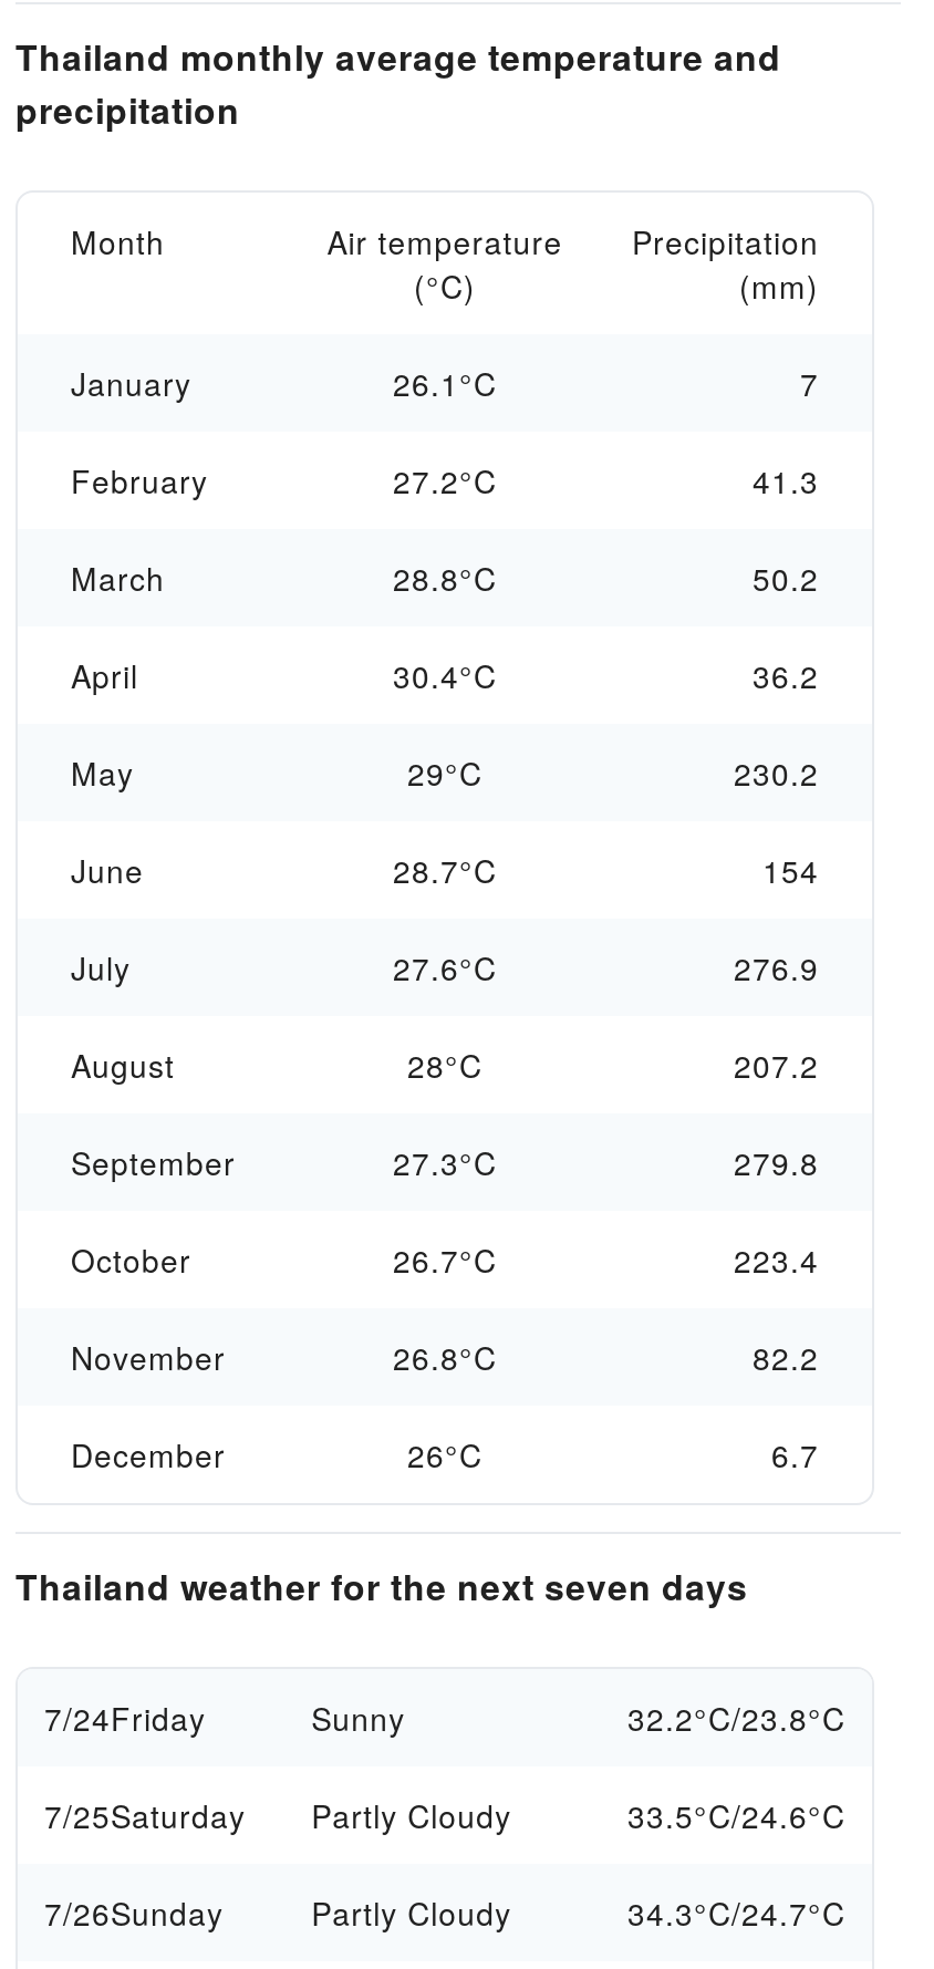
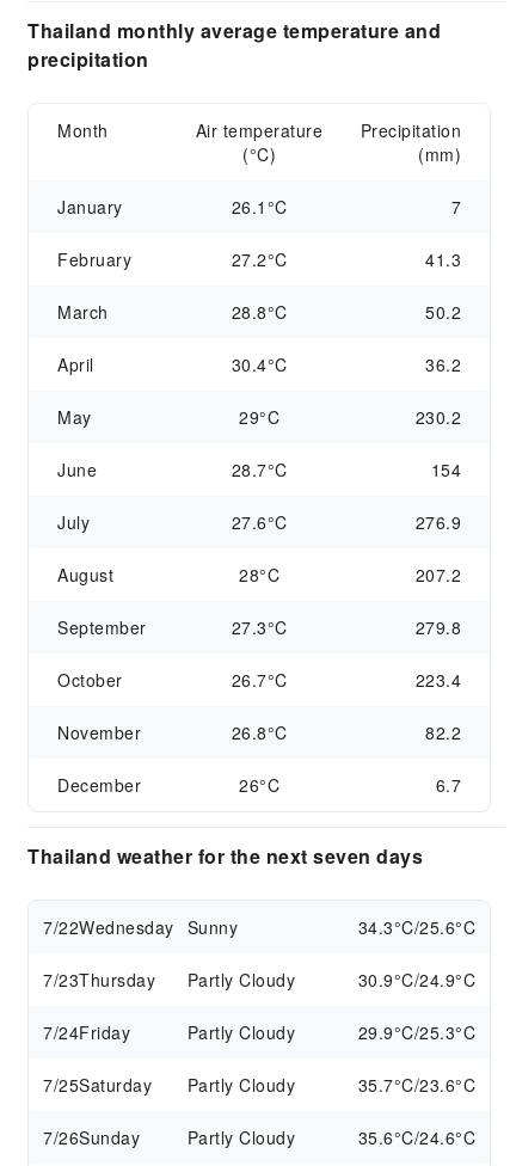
none -> [43,915,475,992] 7/22Wednesday Sunny | 34.3°C/25.6°C | 7/23Thursday | Partly Cloudy | 30.9°C/24.9°C
[311,1696,845,1740] Sunny | 32.2°C/23.8°C -> [187,1020,475,1044] Partly Cloudy | 29.9°C/25.3°C
[627,1793,845,1837] 33.5°C/24.6°C -> [358,1073,475,1097] 35.7°C/23.6°C
[627,1890,845,1935] 34.3°C/24.7°C -> [358,1125,475,1149] 35.6°C/24.6°C

